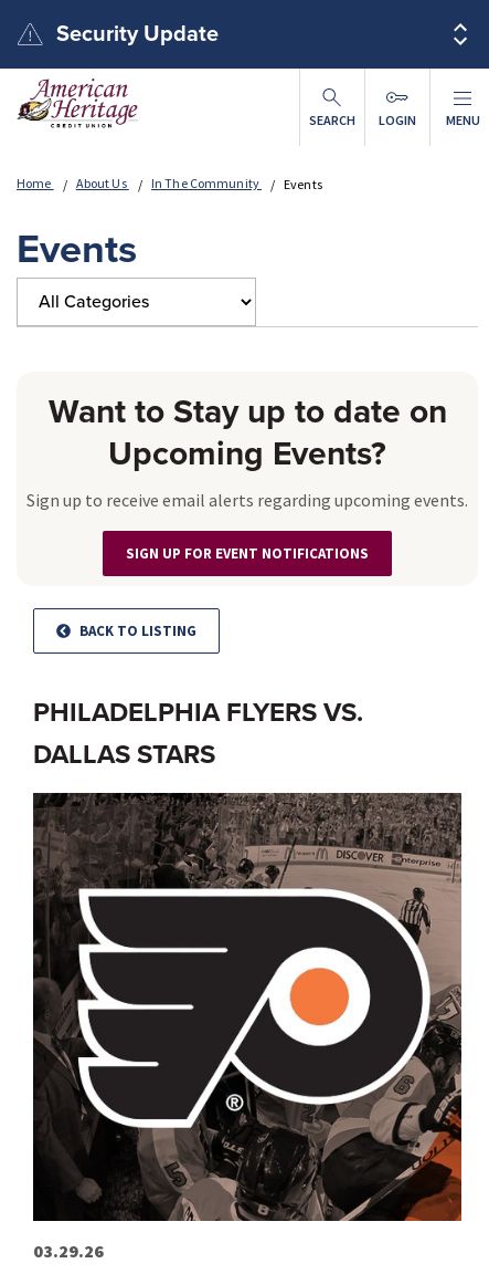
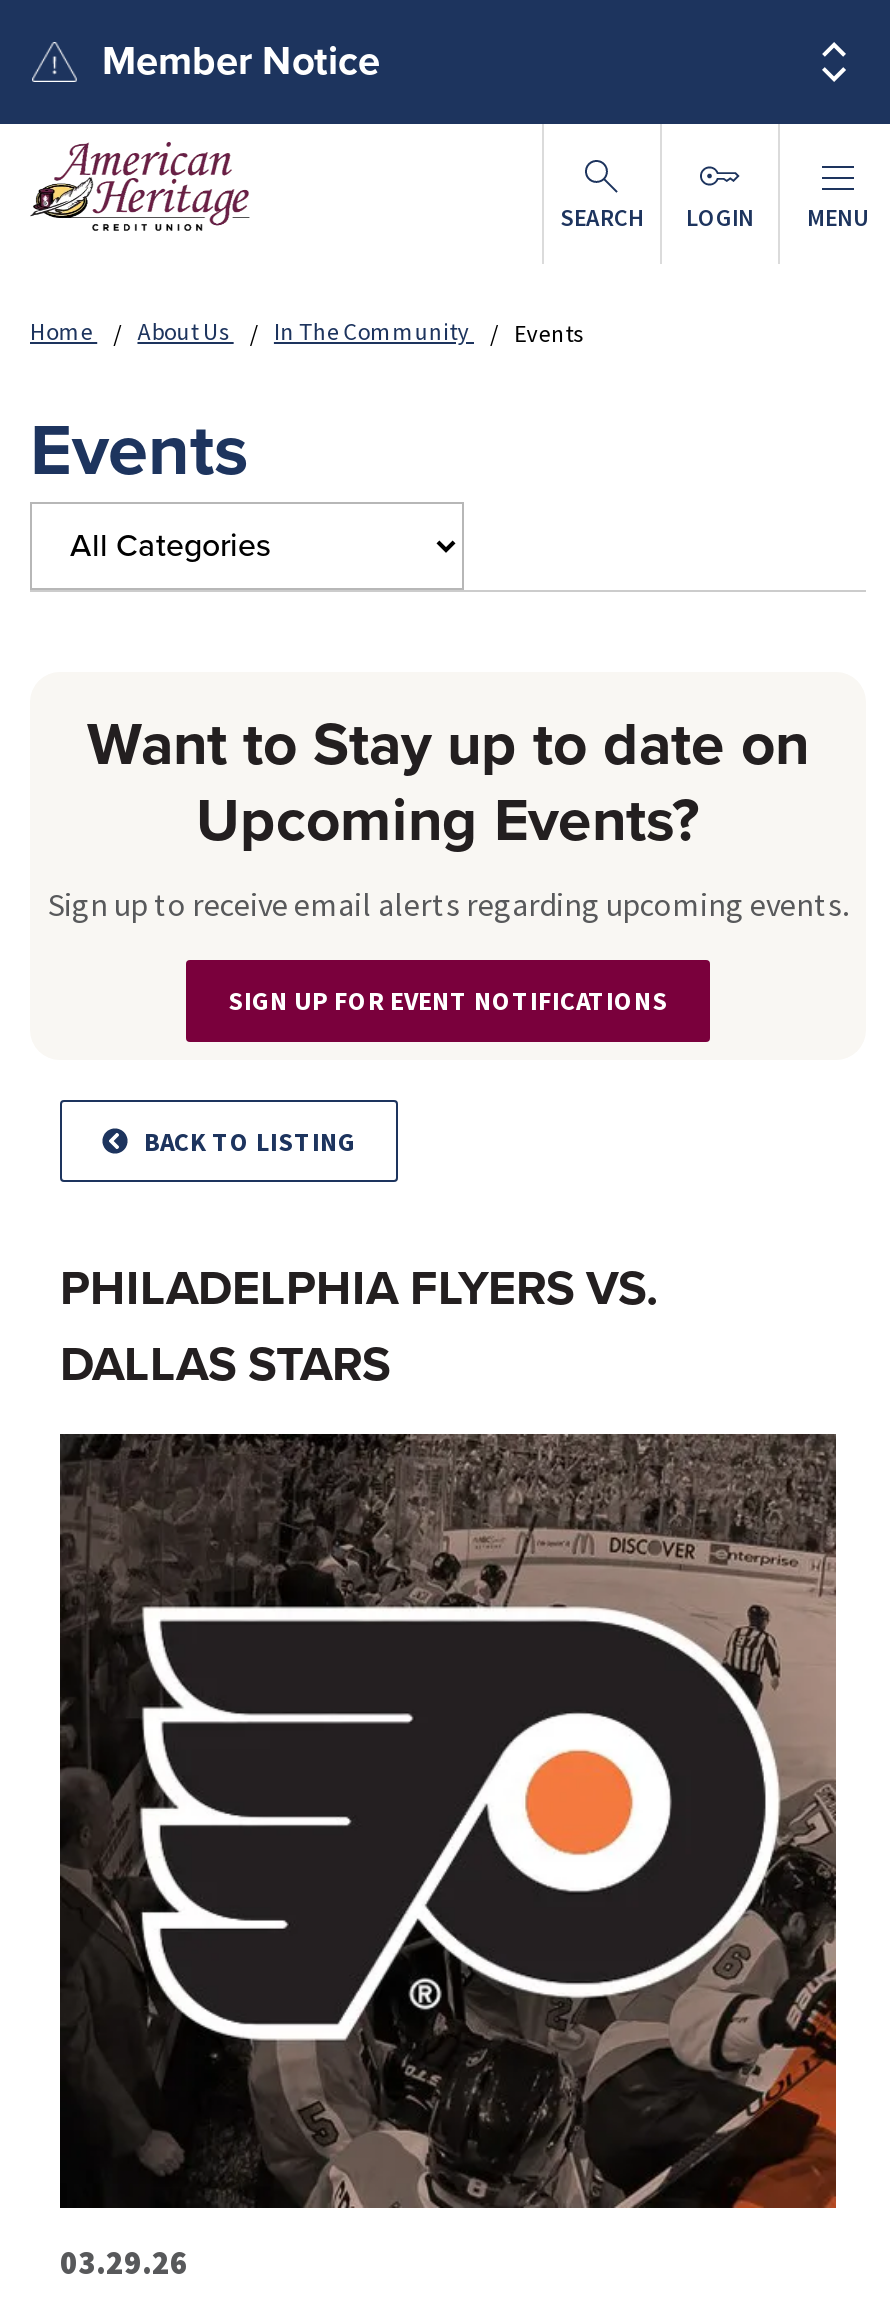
[56,21,219,48] Security Update -> [102,38,380,86] Member Notice

